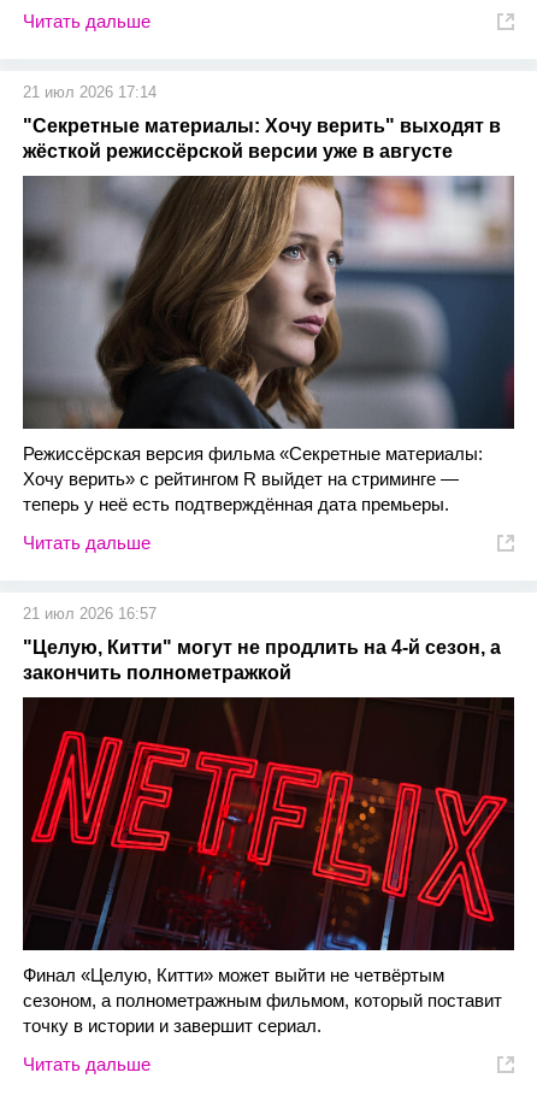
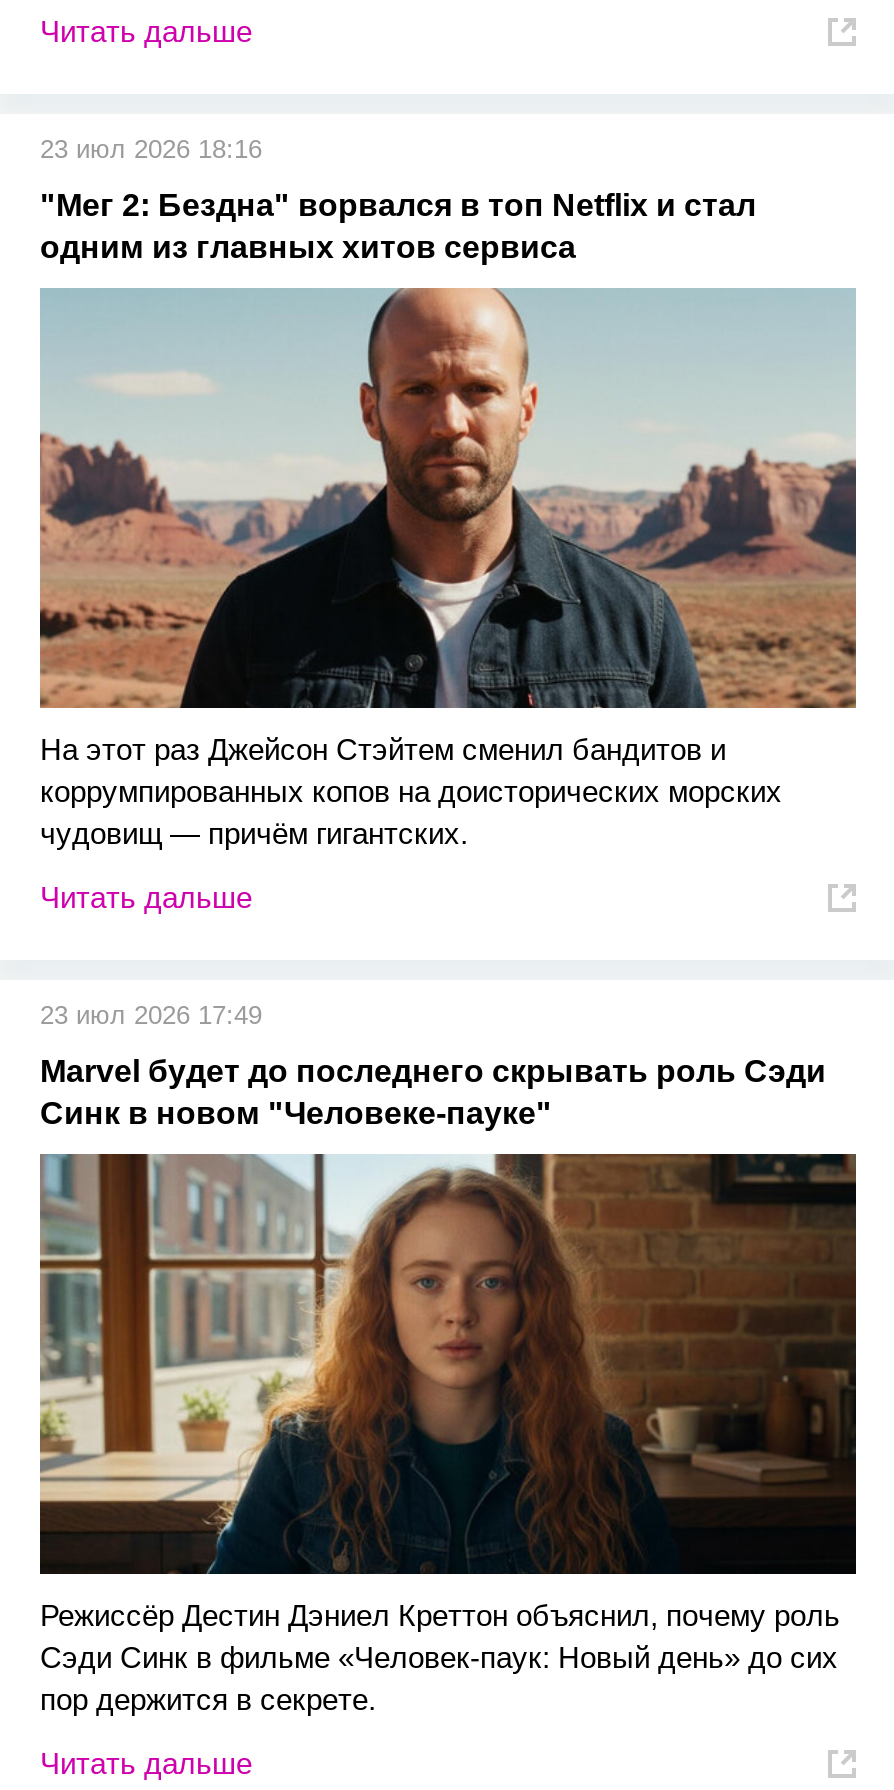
[23,83,157,101] 21 июл 2026 17:14 -> [40,134,262,164] 23 июл 2026 18:16
[23,116,501,161] "Секретные материалы: Хочу верить" выходят в | жёсткой режиссёрской версии уже в августе -> [40,188,756,264] "Мег 2: Бездна" ворвался в топ Netflix и стал | одним из главных хитов сервиса
[22,175,515,514] [image] | Режиссёрская версия фильма «Секретные материалы: | Хочу верить» с рейтингом R выйдет на стриминге — | теперь у неё есть подтверждённая дата премьеры. -> [38,286,858,850] [image] | На этот раз Джейсон Стэйтем сменил бандитов и | коррумпированных копов на доисторических морских | чудовищ — причём гигантских.
[23,605,157,623] 21 июл 2026 16:57 -> [40,1000,262,1030] 23 июл 2026 17:49
[23,637,501,683] "Целую, Китти" могут не продлить на 4-й сезон, а | закончить полнометражкой -> [40,1054,826,1130] Marvel будет до последнего скрывать роль Сэди | Синк в новом "Человеке-пауке"
[22,696,514,1036] [image] | Финал «Целую, Китти» может выйти не четвёртым | сезоном, а полнометражным фильмом, который поставит | точку в истории и завершит сериал. -> [38,1152,856,1716] [image] | Режиссёр Дестин Дэниел Креттон объяснил, почему роль | Сэди Синк в фильме «Человек-паук: Новый день» до сих | пор держится в секрете.

